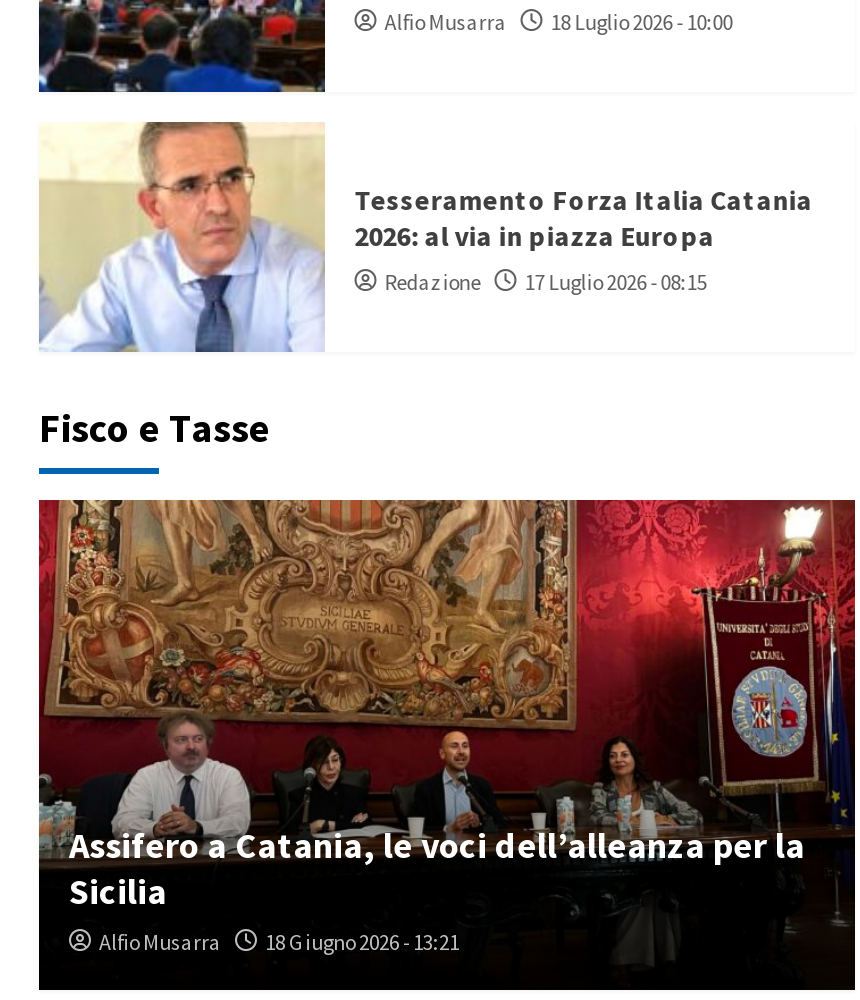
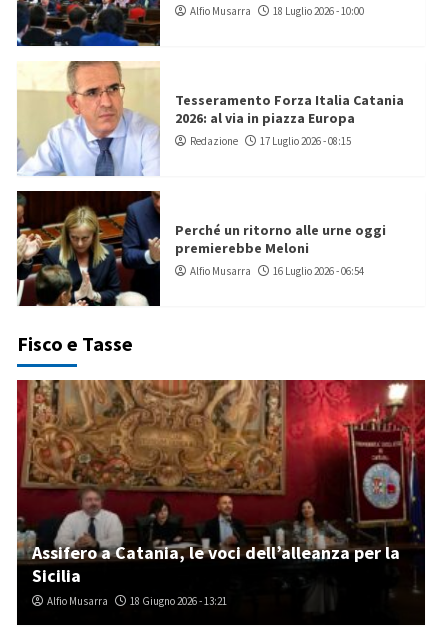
none -> [16,190,386,307] [image] | Perché un ritorno alle urne oggi | premierebbe Meloni | Alfio Musarra | 16 Luglio 2026 - 06:54

